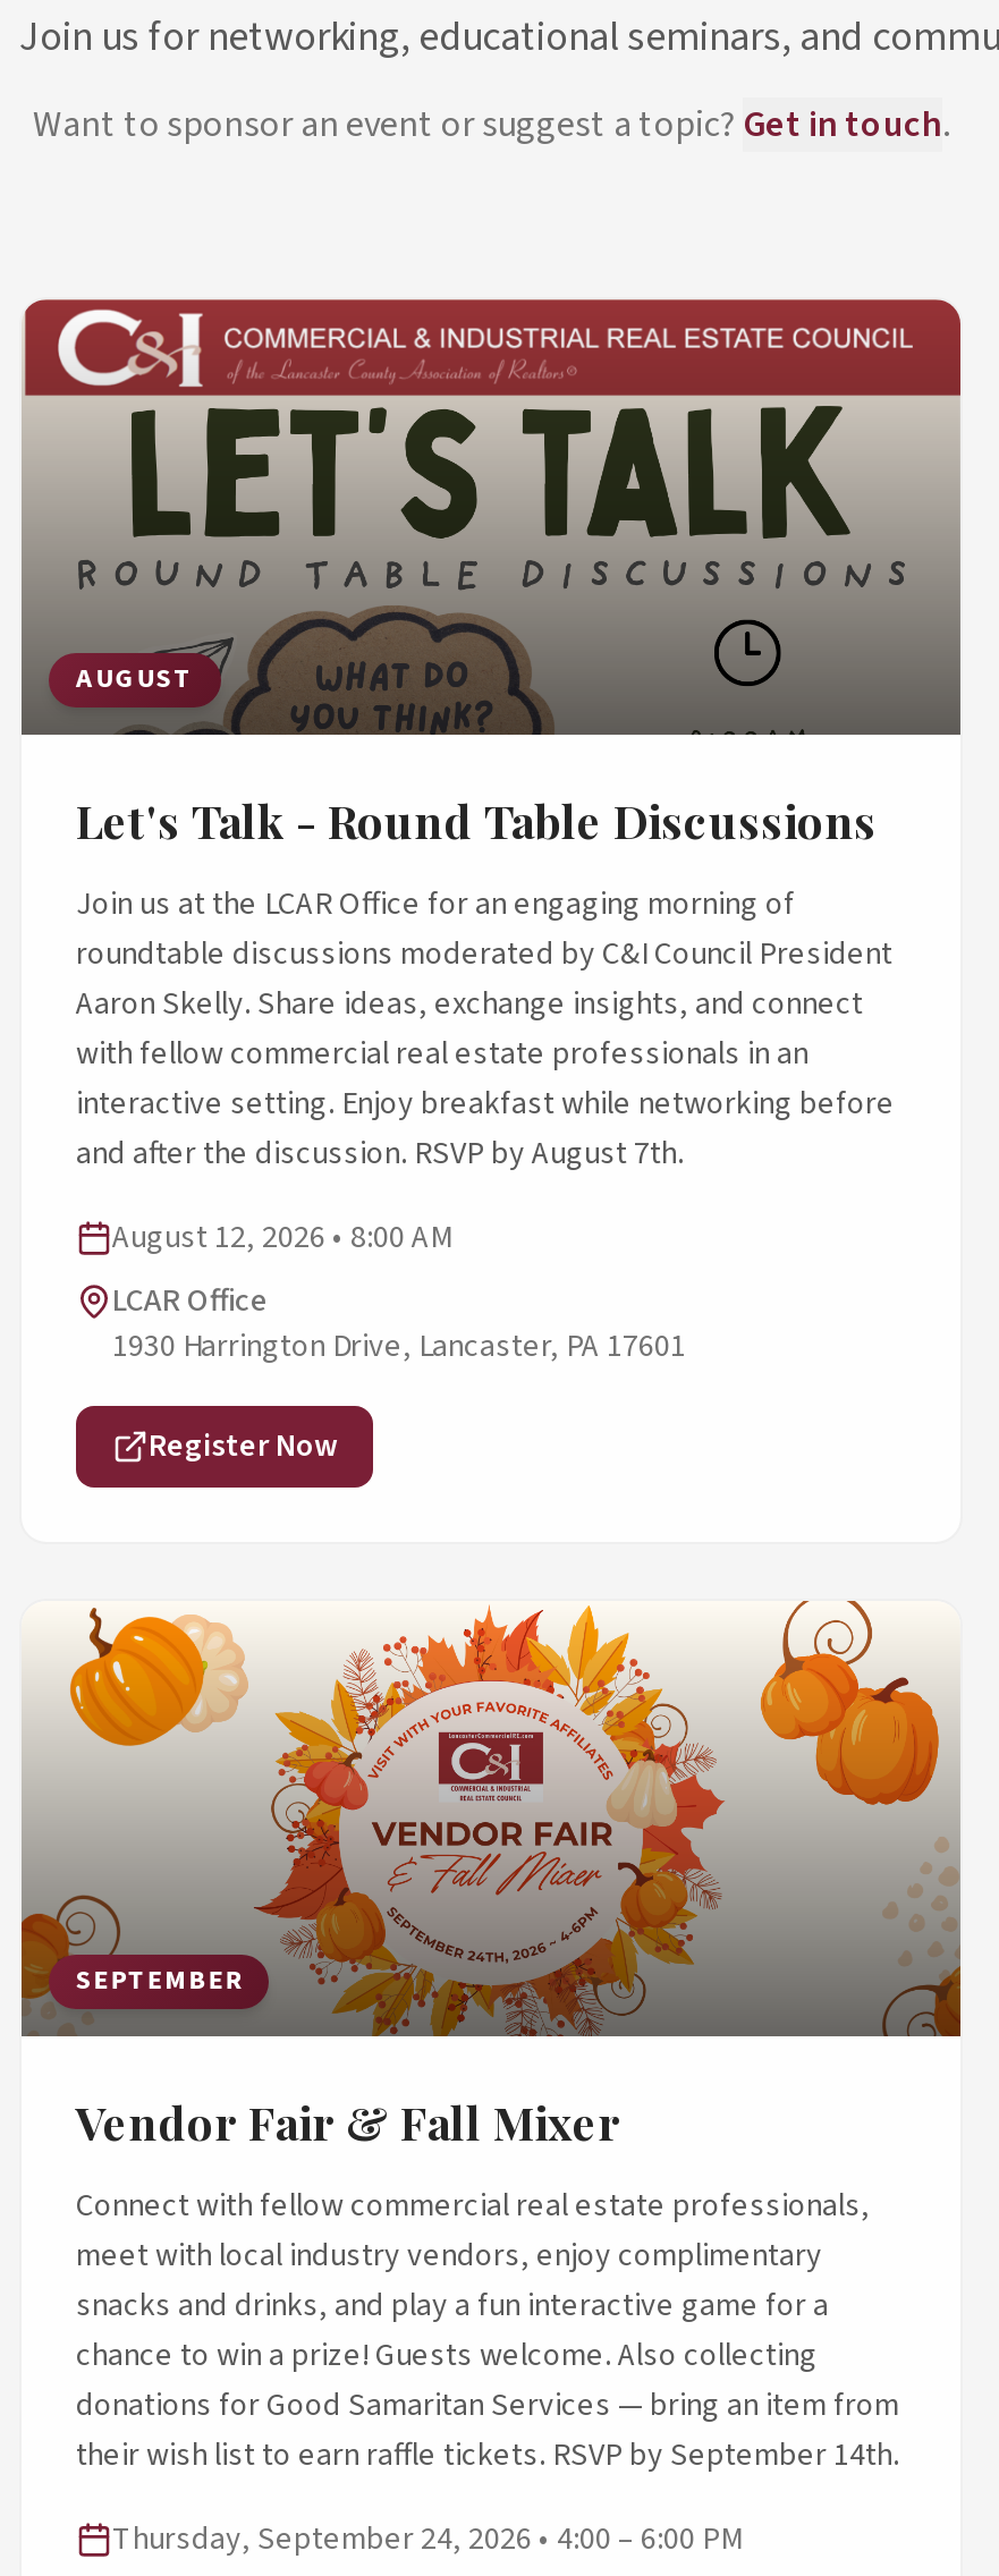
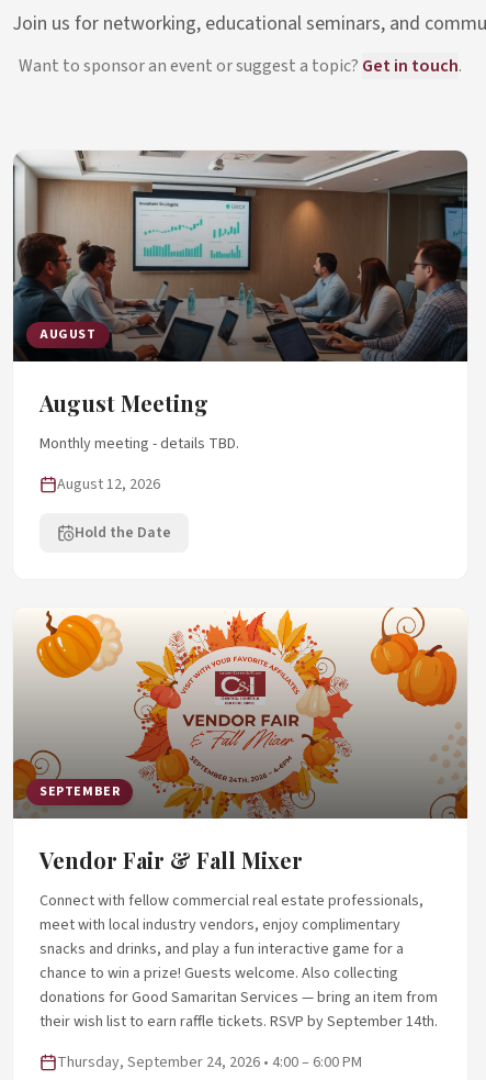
[22,298,963,851] [image] | Let's Talk - Round Table Discussions -> [12,149,468,417] [image] | August Meeting
[76,883,895,1178] Join us at the LCAR Office for an engaging morning of | roundtable discussions moderated by C&I Council President | Aaron Skelly. Share ideas, exchange insights, and connect | with fellow commercial real estate professionals in an | interactive setting. Enjoy breakfast while networking before | and after the discussion. RSVP by August 7th. -> [39,433,239,455] Monthly meeting - details TBD.
[112,1217,686,1371] August 12, 2026 • 8:00 AM | LCAR Office | 1930 Harrington Drive, Lancaster, PA 17601 -> [57,474,160,496] August 12, 2026
[149,1425,337,1471] Register Now -> [75,522,171,544] Hold the Date

